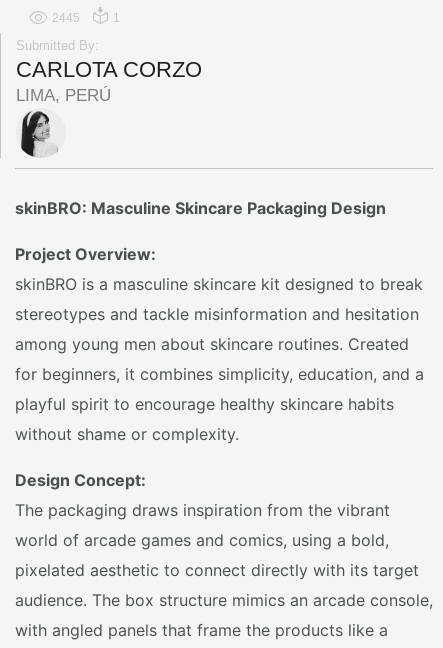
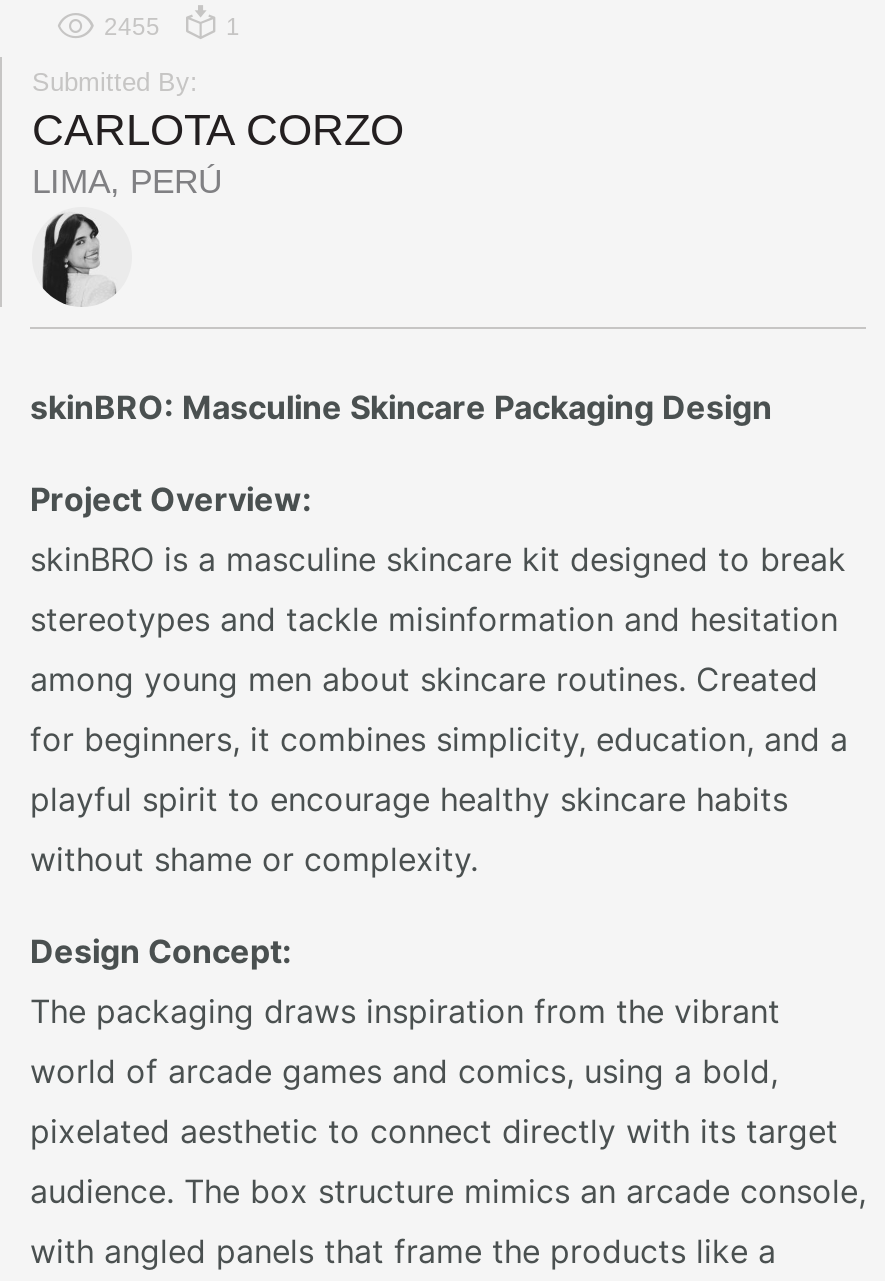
[52,10,80,24] 2445 -> [104,12,160,40] 2455

